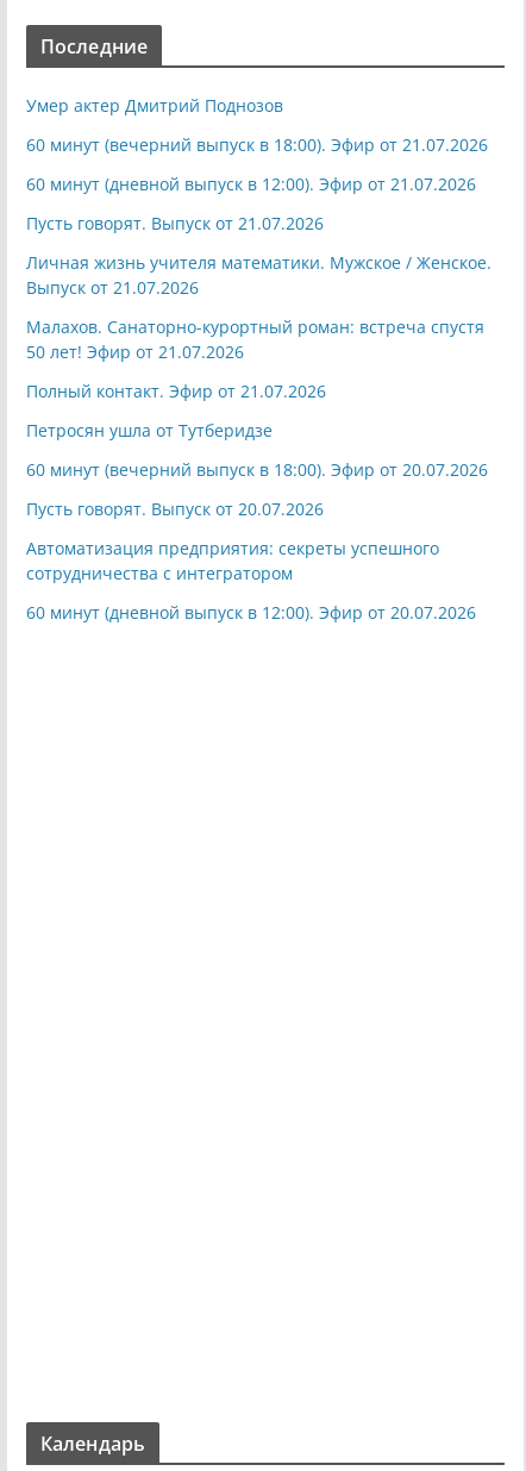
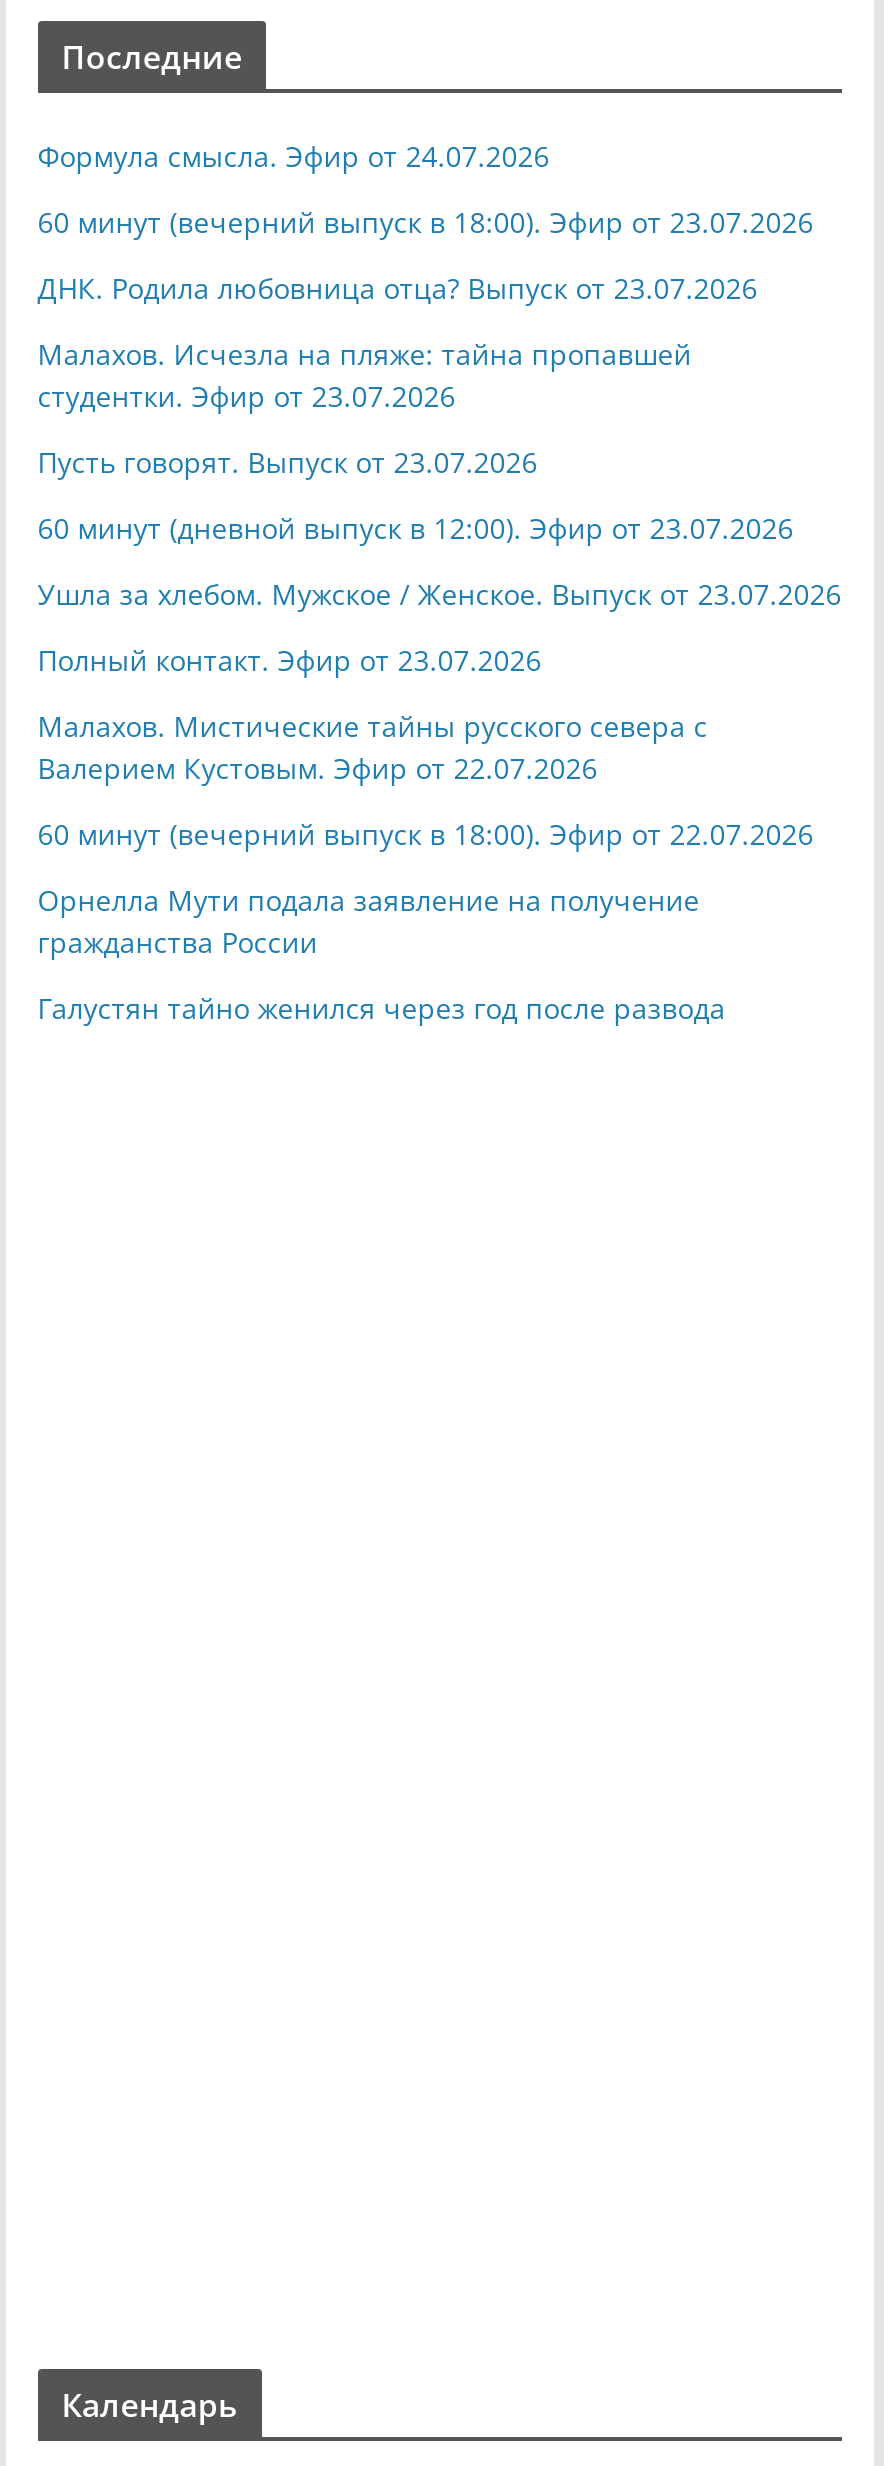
[26,94,283,117] Умер актер Дмитрий Поднозов -> [37,137,549,175] Формула смысла. Эфир от 24.07.2026
[26,133,488,156] 60 минут (вечерний выпуск в 18:00). Эфир от 21.07.2026 -> [37,203,813,241] 60 минут (вечерний выпуск в 18:00). Эфир от 23.07.2026
[26,173,476,195] 60 минут (дневной выпуск в 12:00). Эфир от 21.07.2026 -> [37,269,757,307] ДНК. Родила любовница отца? Выпуск от 23.07.2026
[26,212,323,234] Пусть говорят. Выпуск от 21.07.2026 -> [37,335,691,415] Малахов. Исчезла на пляже: тайна пропавшей | студентки. Эфир от 23.07.2026
[26,251,491,299] Личная жизнь учителя математики. Мужское / Женское. | Выпуск от 21.07.2026 -> [37,443,537,481] Пусть говорят. Выпуск от 23.07.2026
[26,315,484,363] Малахов. Санаторно-курортный роман: встреча спустя | 50 лет! Эфир от 21.07.2026 -> [37,509,793,547] 60 минут (дневной выпуск в 12:00). Эфир от 23.07.2026
[26,380,326,402] Полный контакт. Эфир от 21.07.2026 -> [37,575,841,613] Ушла за хлебом. Мужское / Женское. Выпуск от 23.07.2026
[26,419,272,442] Петросян ушла от Тутберидзе -> [37,641,541,679] Полный контакт. Эфир от 23.07.2026
[26,458,488,481] 60 минут (вечерний выпуск в 18:00). Эфир от 20.07.2026 -> [37,707,707,787] Малахов. Мистические тайны русского севера с | Валерием Кустовым. Эфир от 22.07.2026
[26,497,323,520] Пусть говорят. Выпуск от 20.07.2026 -> [37,815,813,853] 60 минут (вечерний выпуск в 18:00). Эфир от 22.07.2026
[26,537,439,584] Автоматизация предприятия: секреты успешного | сотрудничества с интегратором -> [37,881,699,961] Орнелла Мути подала заявление на получение | гражданства России
[26,601,476,624] 60 минут (дневной выпуск в 12:00). Эфир от 20.07.2026 -> [37,989,725,1027] Галустян тайно женился через год после развода

